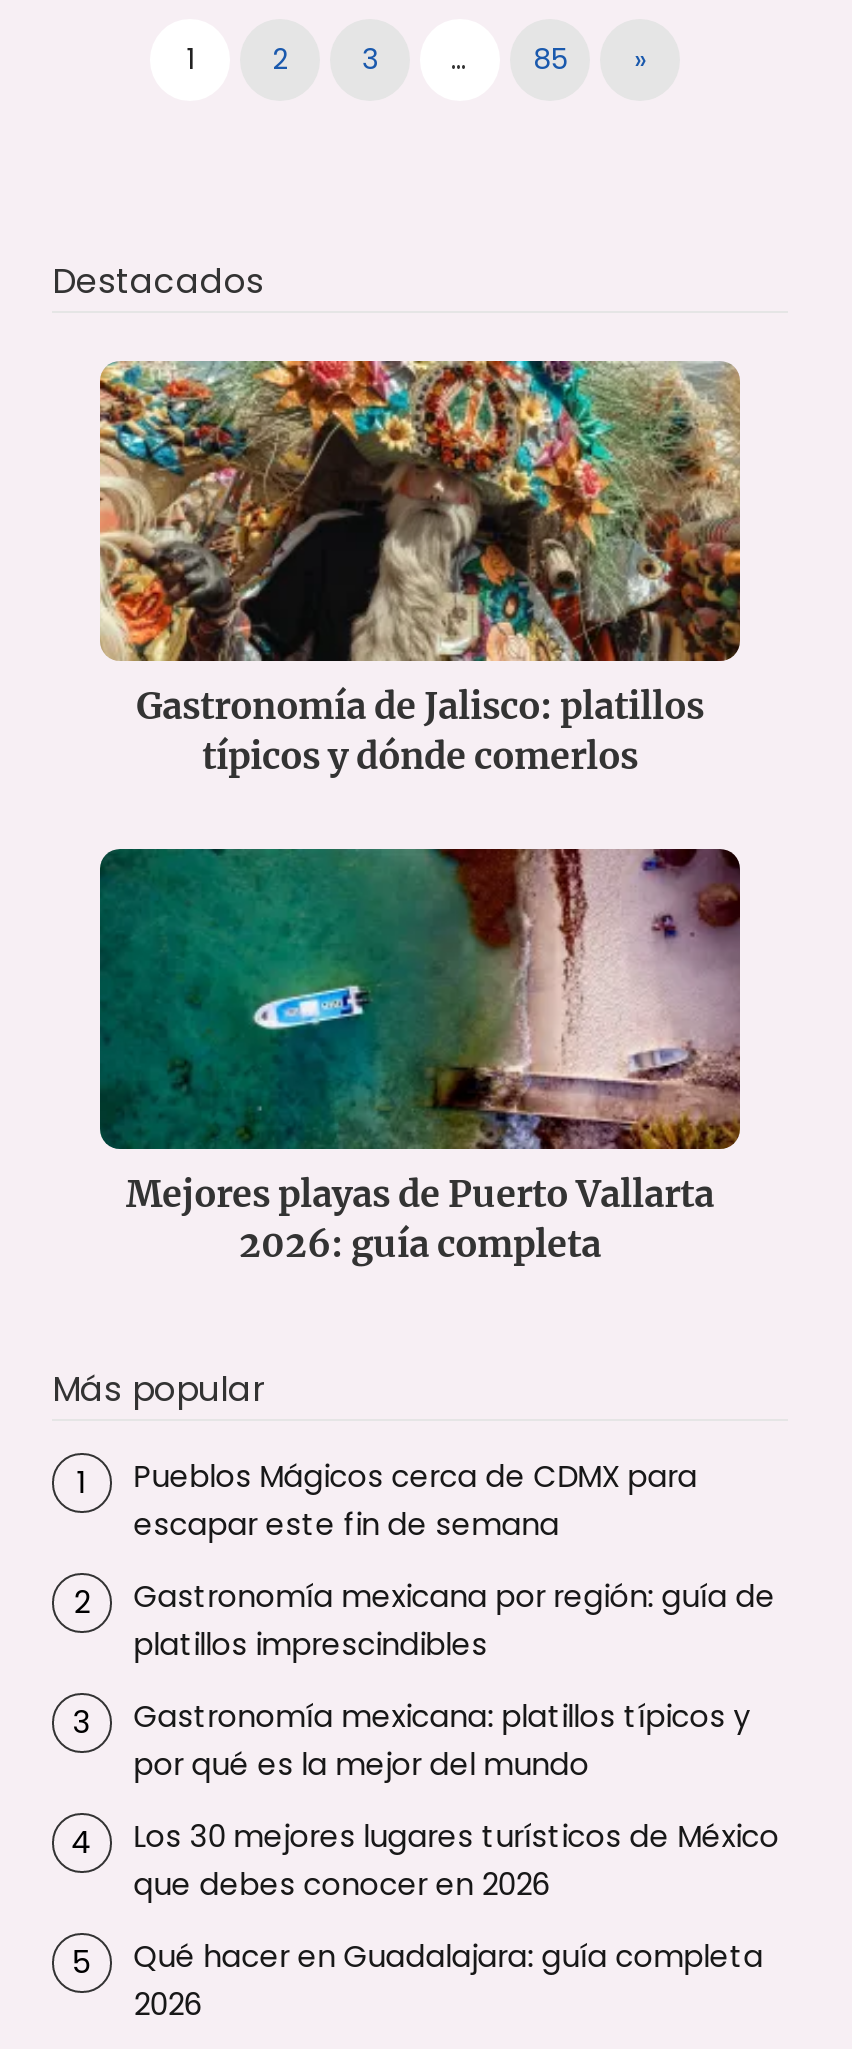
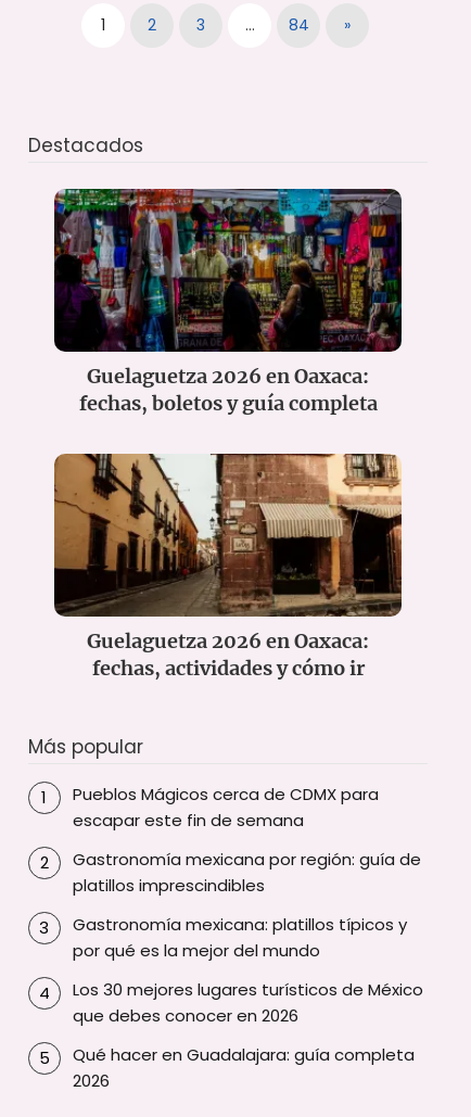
[533,39,567,79] 85 -> [288,14,309,36] 84
[98,359,742,780] [image] | Gastronomía de Jalisco: platillos | típicos y dónde comerlos -> [53,188,403,416] [image] | Guelaguetza 2026 en Oaxaca: | fechas, boletos y guía completa
[98,847,742,1267] [image] | Mejores playas de Puerto Vallarta | 2026: guía completa -> [53,453,402,681] [image] | Guelaguetza 2026 en Oaxaca: | fechas, actividades y cómo ir

